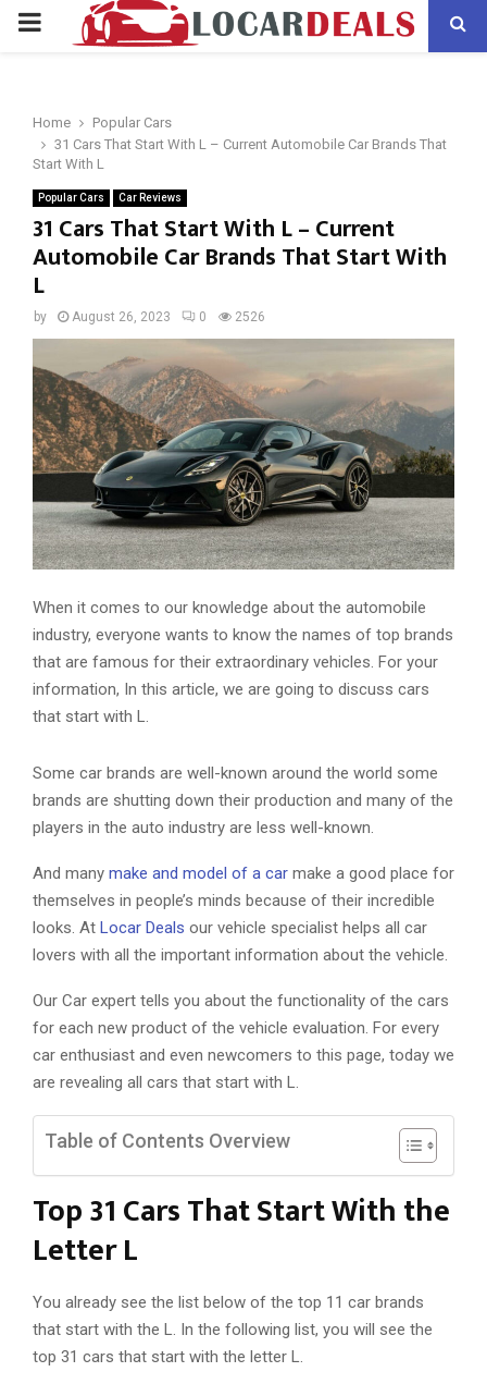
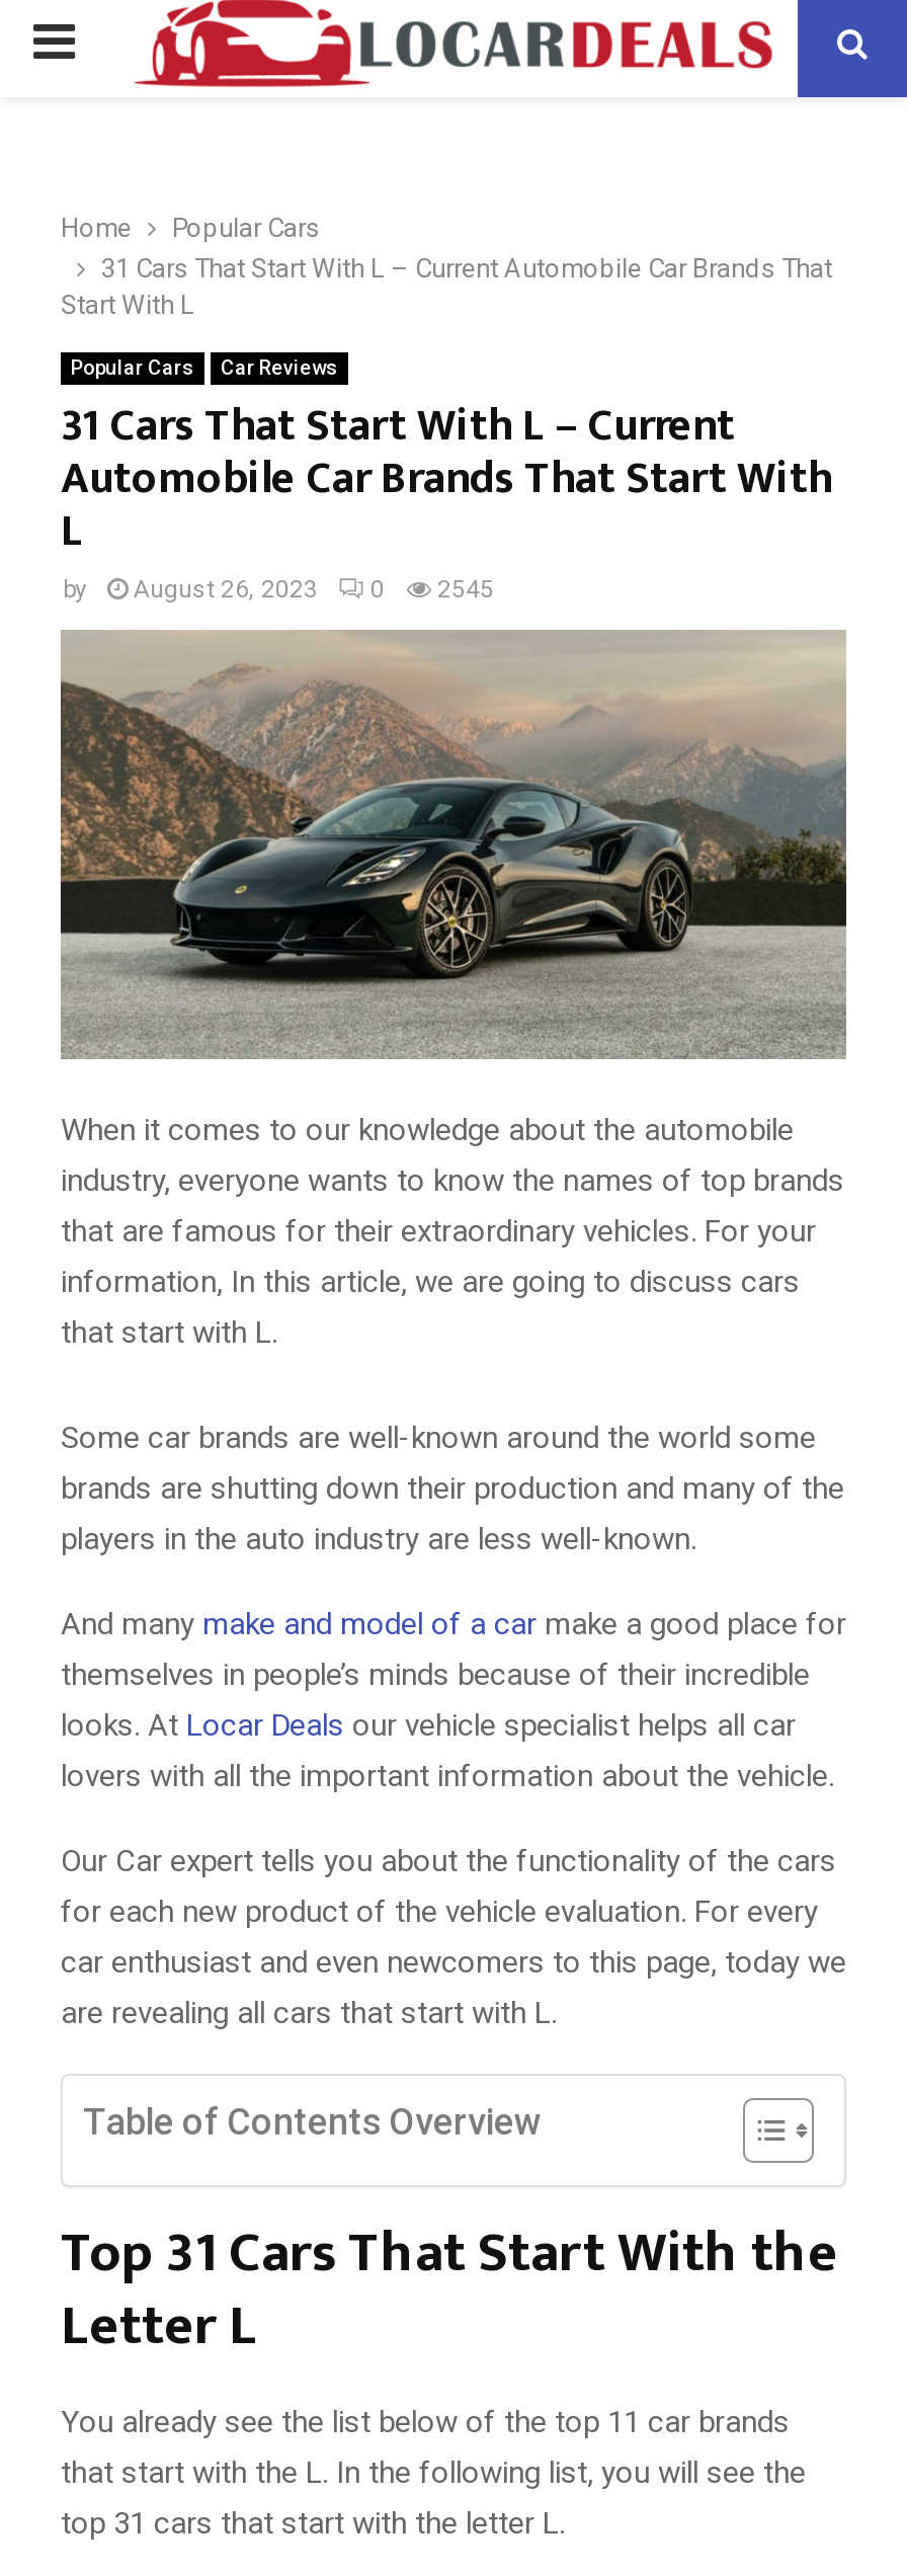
[34,309,265,324] by August 26, 2023 0 2526 -> [63,575,494,603] by August 26, 2023 0 2545

